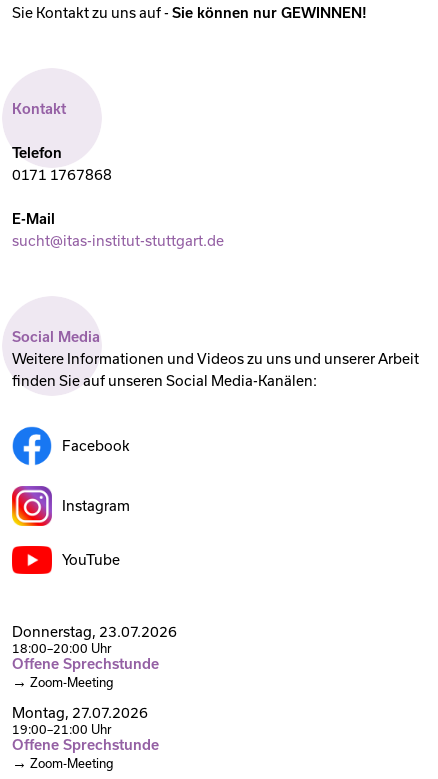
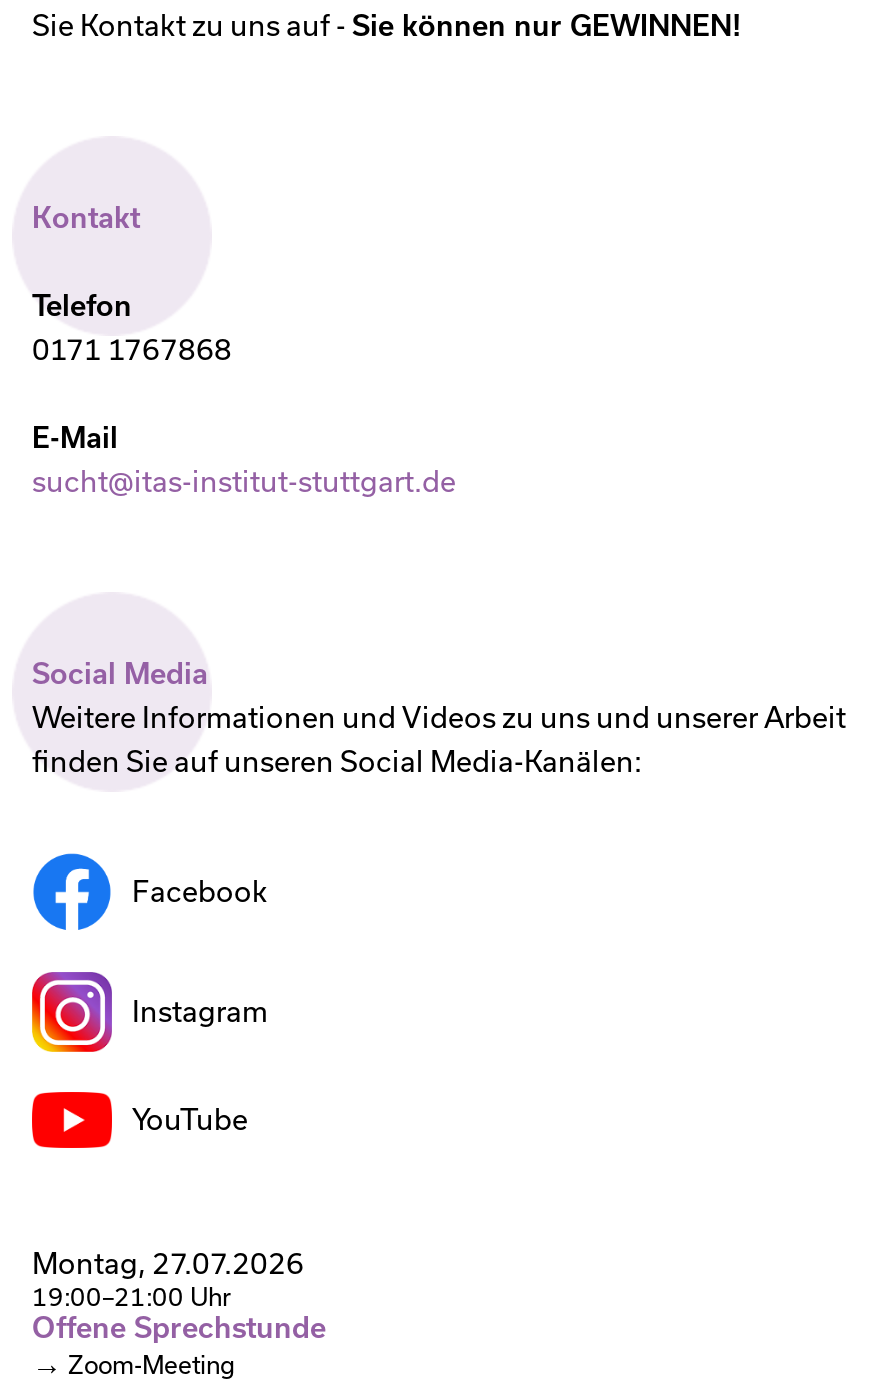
[12,623,177,689] Donnerstag, 23.07.2026 | 18:00–20:00 Uhr | Offene Sprechstunde | Zoom-Meeting -> none

